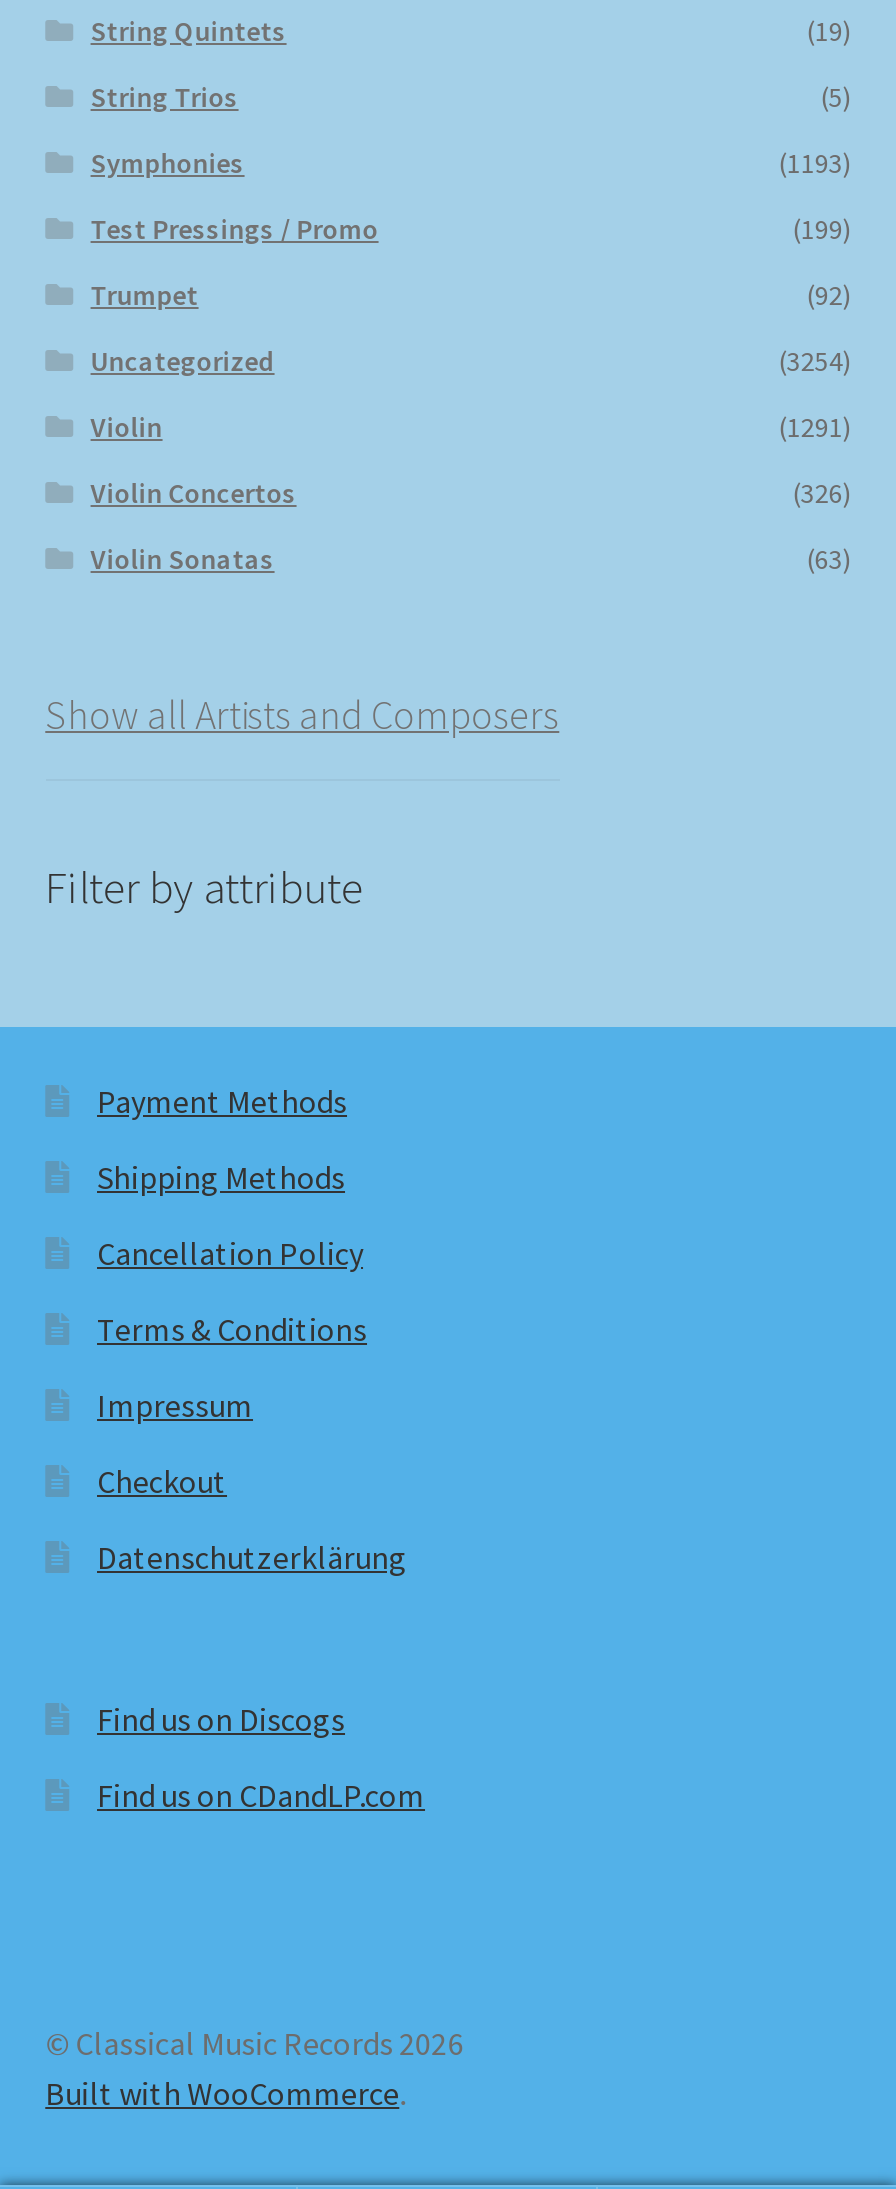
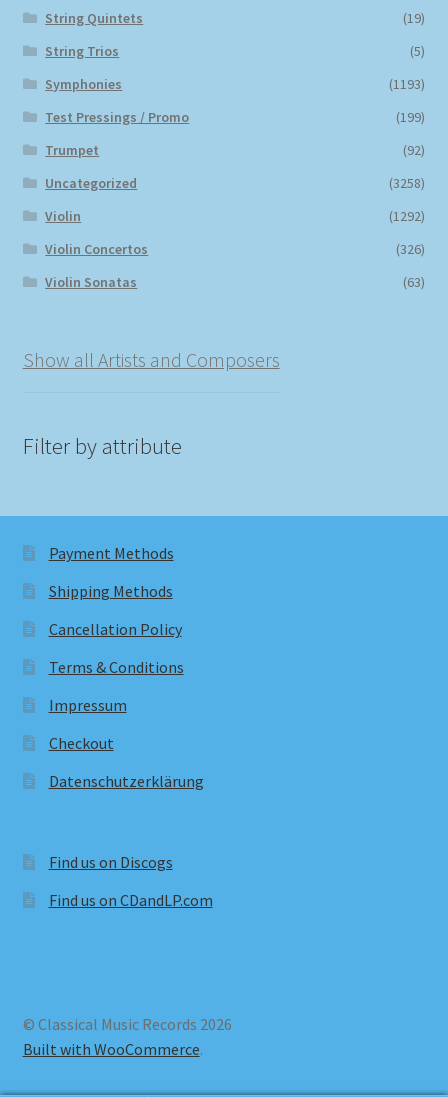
[779,344,851,380] (3254) -> [389,174,425,192] (3258)
[779,410,851,446] (1291) -> [389,207,425,225] (1292)

